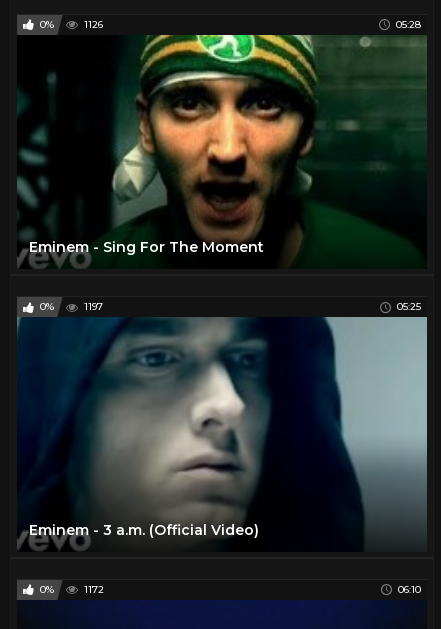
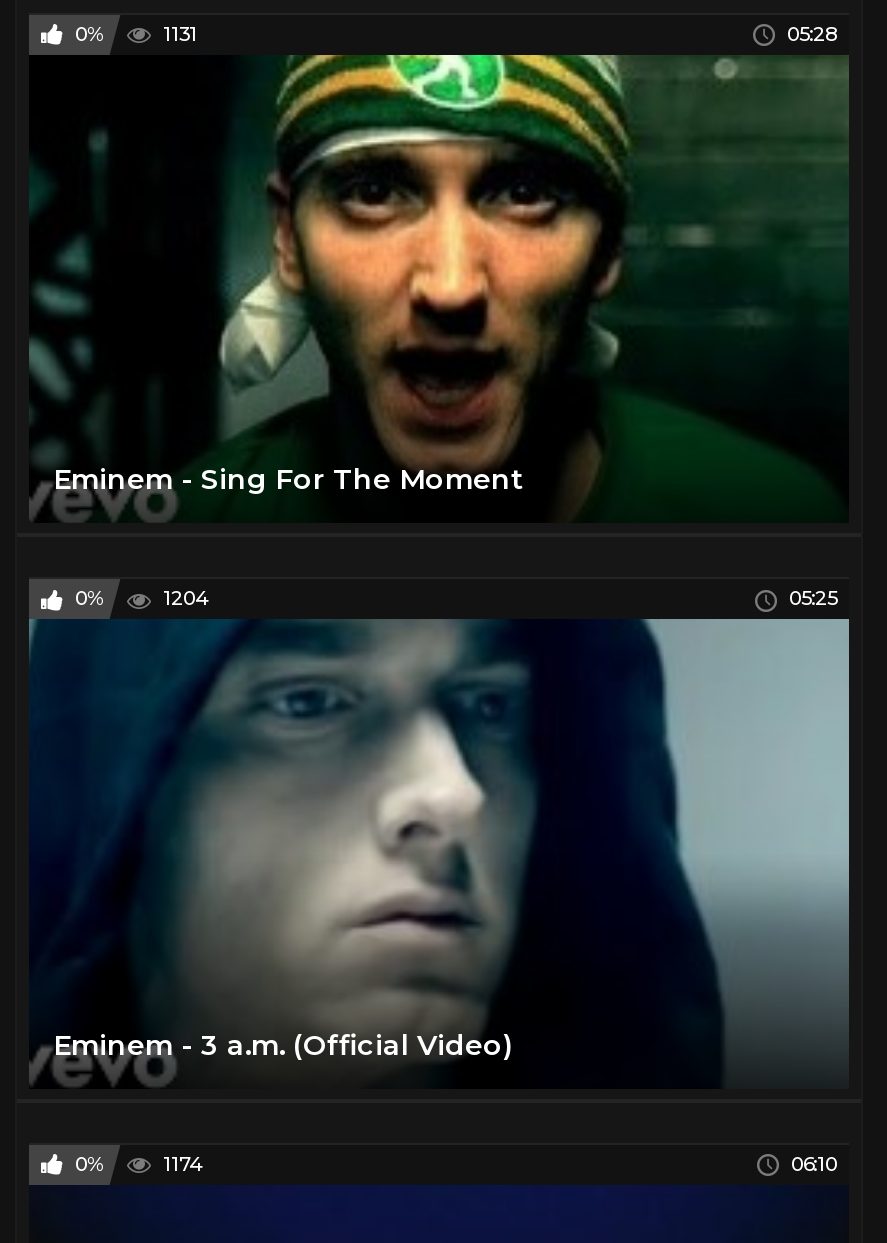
[84,18,103,31] 1126 -> [163,21,197,47] 1131
[84,300,103,313] 1197 -> [163,586,207,612] 1204
[84,583,104,596] 1172 -> [163,1150,201,1176] 1174

